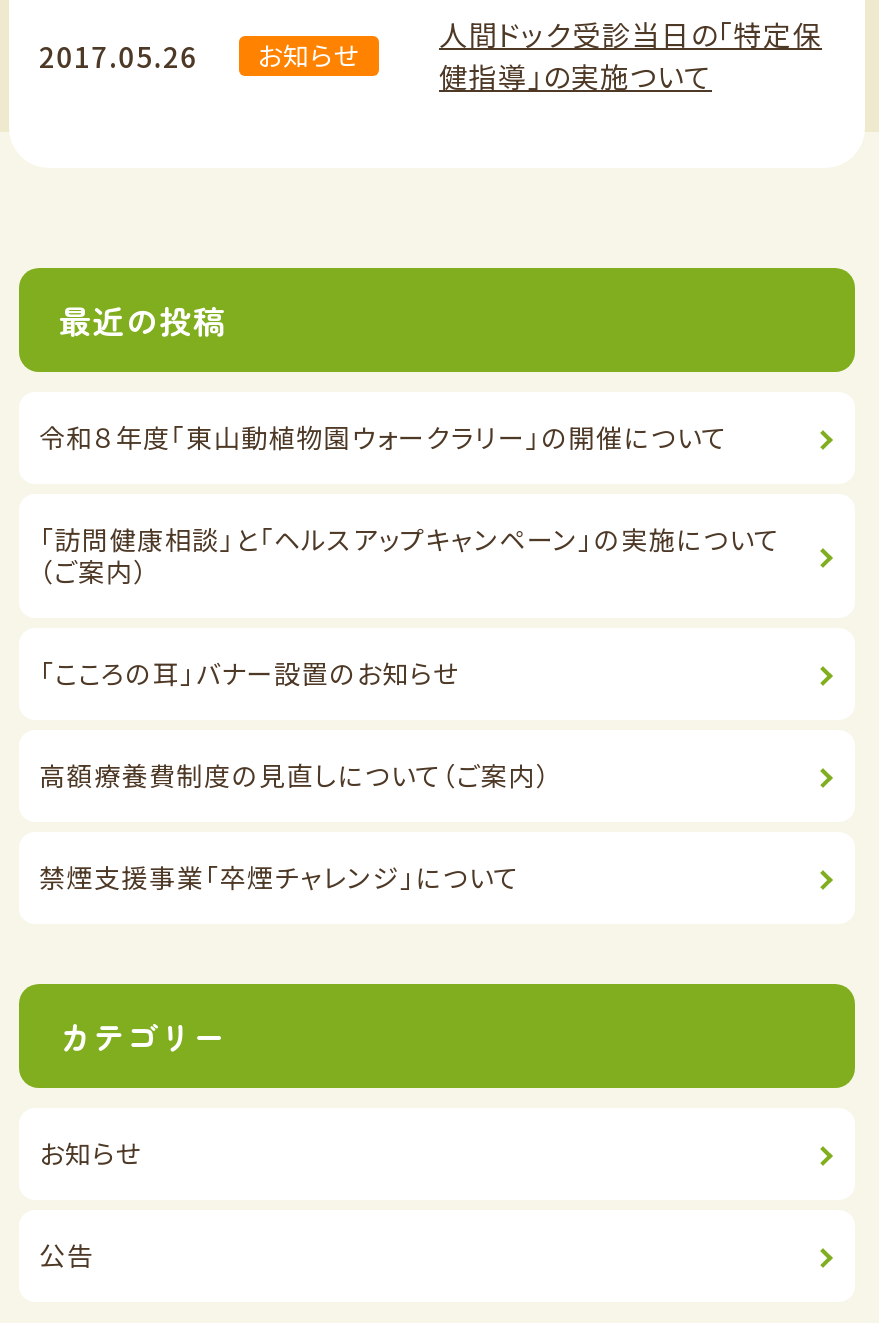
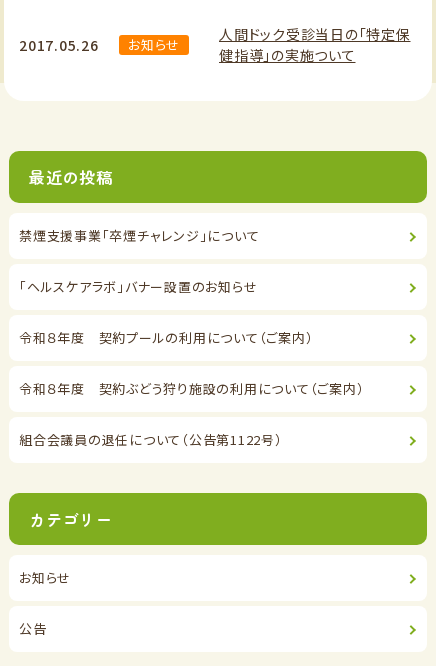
[39,418,780,794] 令和８年度｢東山動植物園ウォークラリー｣の開催について | 「訪問健康相談」と「ヘルスアップキャンペーン」の実施について | （ご案内） | 「こころの耳」バナー設置のお知らせ | 高額療養費制度の見直しについて（ご案内） -> none
moved [39,858,519,896] -> [19,226,259,245]: 禁煙支援事業「卒煙チャレンジ」について
none -> [19,277,364,449] 「ヘルスケアラボ」バナー設置のお知らせ | 令和８年度 契約プールの利用について（ご案内） | 令和８年度 契約ぶどう狩り施設の利用について（ご案内） | 組合会議員の退任について（公告第1122号）

